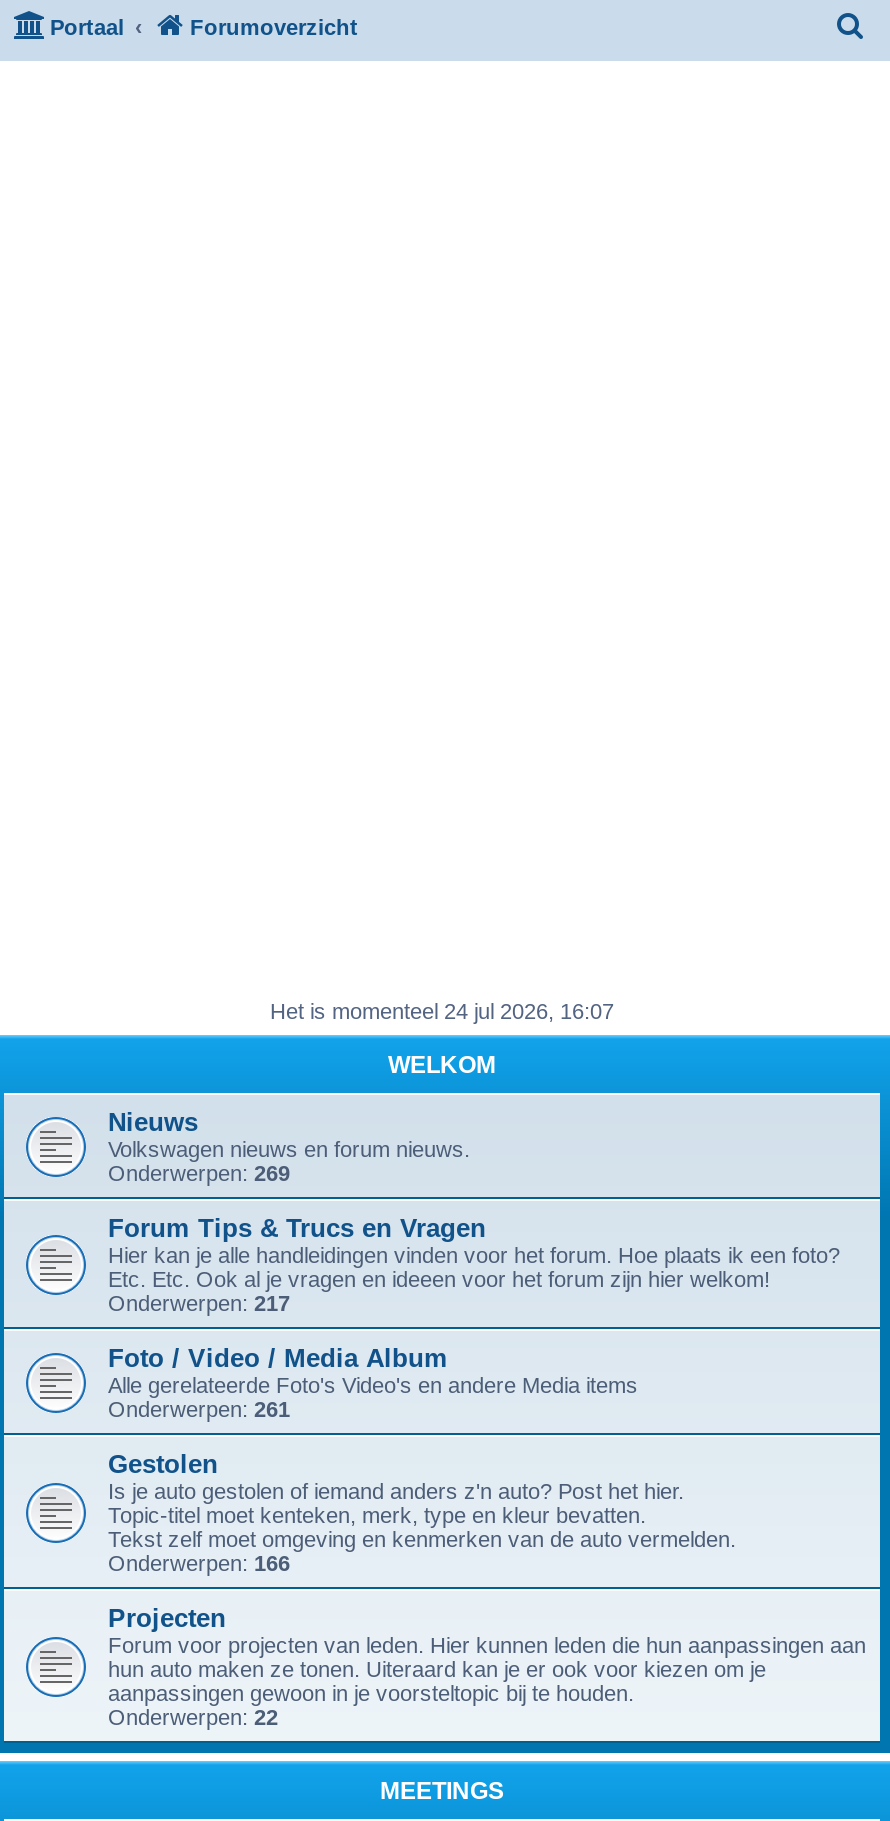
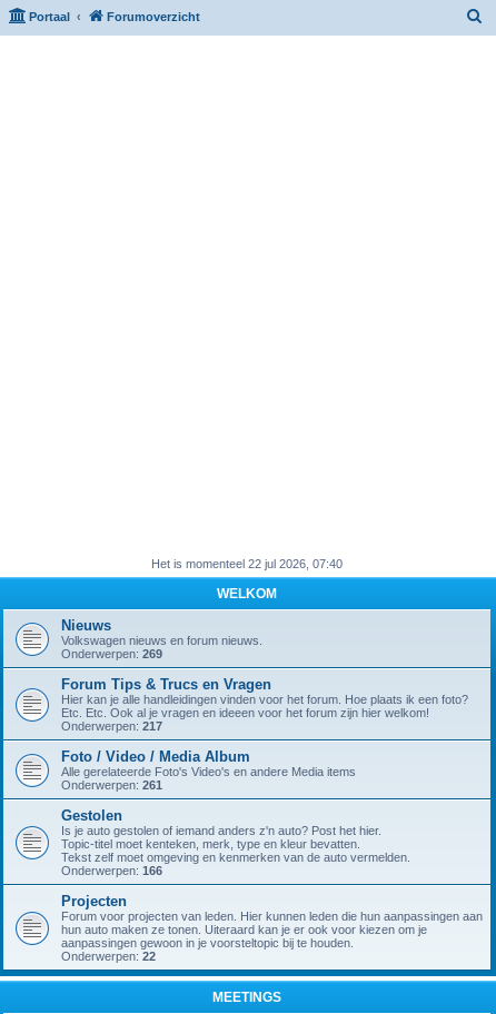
[270,999,614,1023] Het is momenteel 24 jul 2026, 16:07 -> [151,557,343,570] Het is momenteel 22 jul 2026, 07:40

